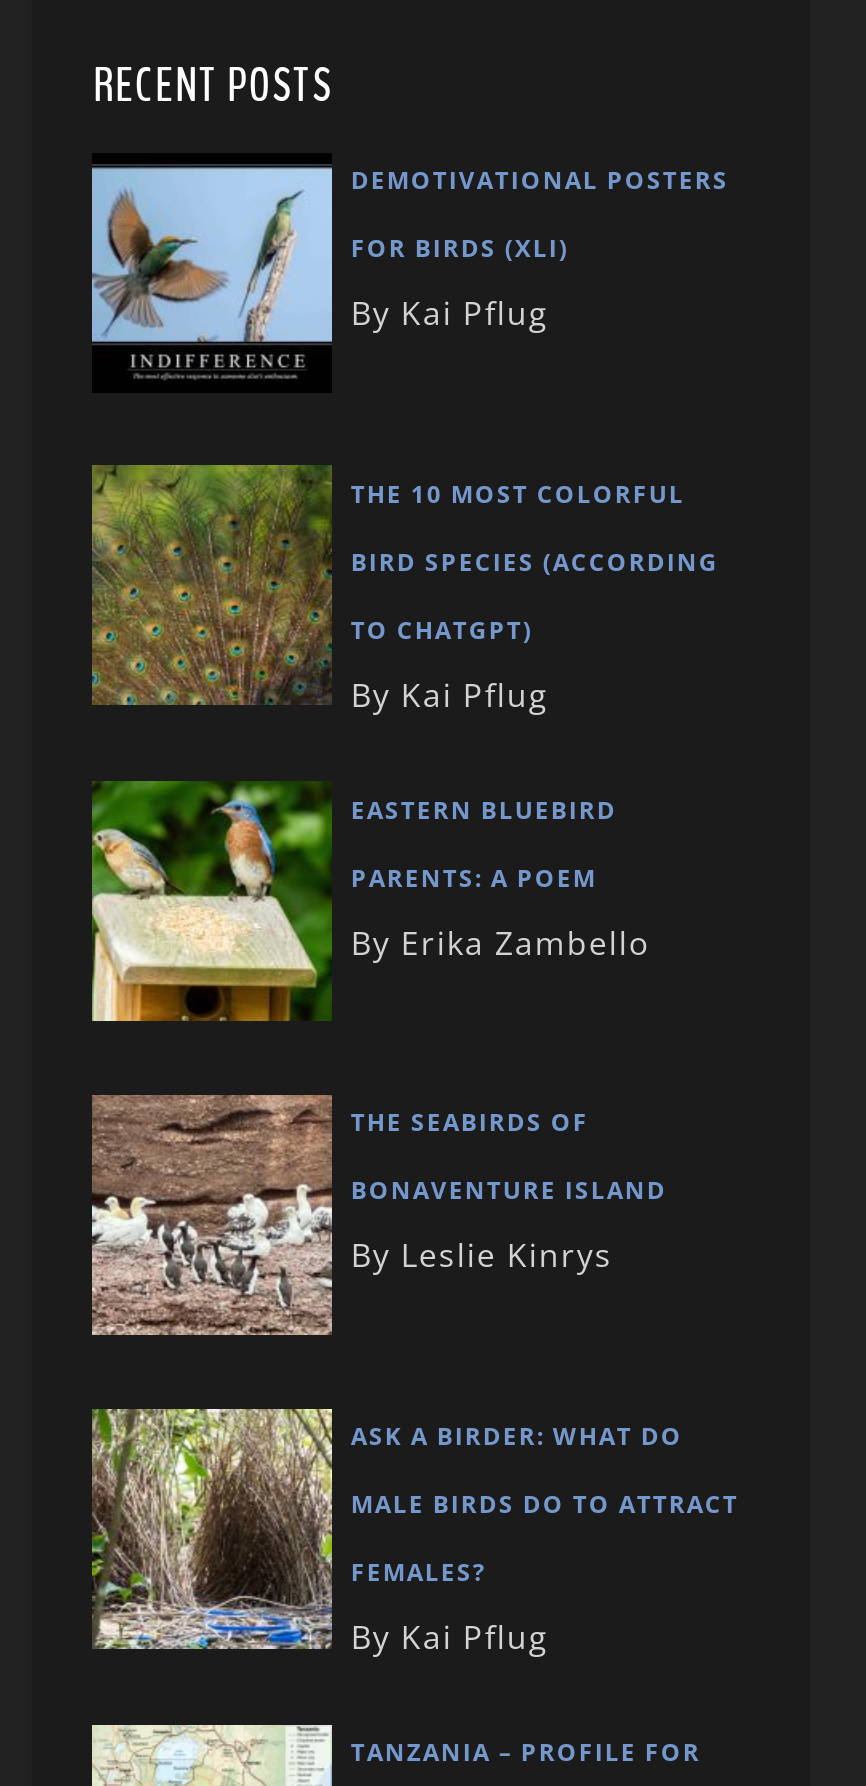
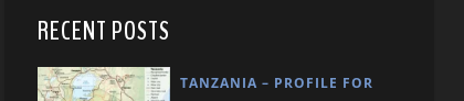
[90,164,729,379] [image] | DEMOTIVATIONAL POSTERS | FOR BIRDS (XLI) | By Kai Pflug -> none
[92,463,719,965] [image] | THE 10 MOST COLORFUL | BIRD SPECIES (ACCORDING | TO CHATGPT) | By Kai Pflug | EASTERN BLUEBIRD | PARENTS: A POEM | By Erika Zambello -> none
[90,779,332,1023] [image] -> none
[90,1093,667,1337] [image] | THE SEABIRDS OF | BONAVENTURE ISLAND | By Leslie Kinrys -> none
[92,1405,739,1660] [image] | ASK A BIRDER: WHAT DO | MALE BIRDS DO TO ATTRACT | FEMALES? | By Kai Pflug -> none

